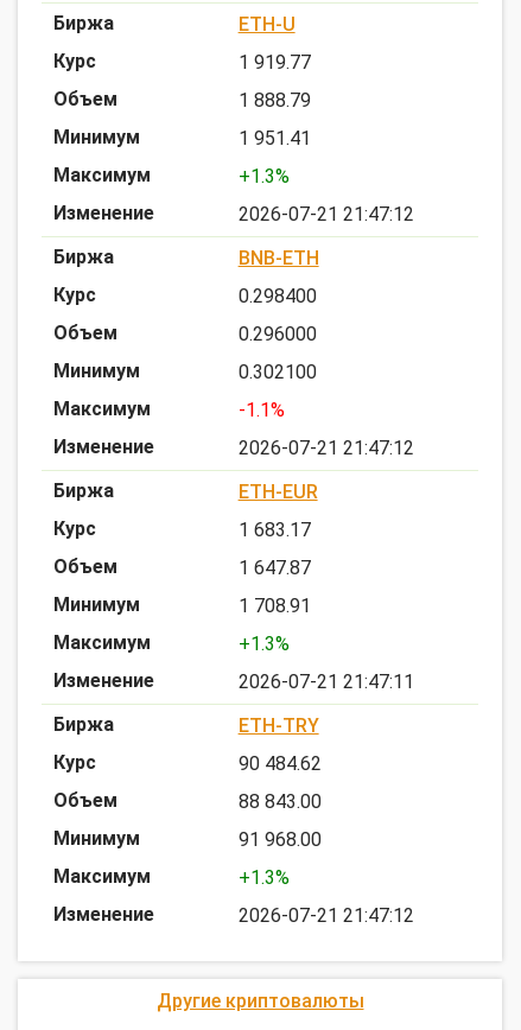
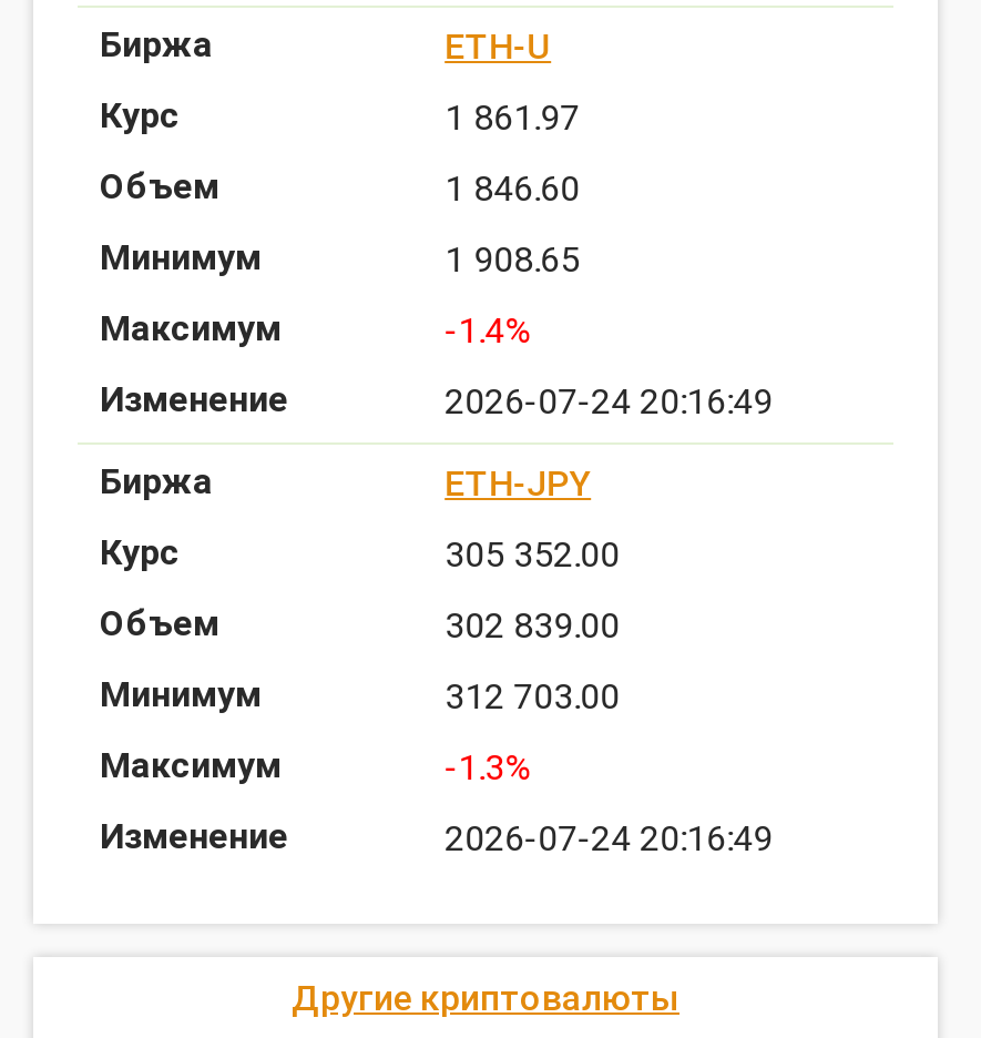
[238,51,414,927] 1 919.77 | 1 888.79 | 1 951.41 | +1.3% | 2026-07-21 21:47:12 | BNB-ETH | 0.298400 | 0.296000 | 0.302100 | -1.1% | 2026-07-21 21:47:12 | ETH-EUR | 1 683.17 | 1 647.87 | 1 708.91 | +1.3% | 2026-07-21 21:47:11 | ETH-TRY | 90 484.62 | 88 843.00 | 91 968.00 | +1.3% | 2026-07-21 21:47:12 -> [445,96,773,859] 1 861.97 | 1 846.60 | 1 908.65 | -1.4% | 2026-07-24 20:16:49 | ETH-JPY | 305 352.00 | 302 839.00 | 312 703.00 | -1.3% | 2026-07-24 20:16:49

